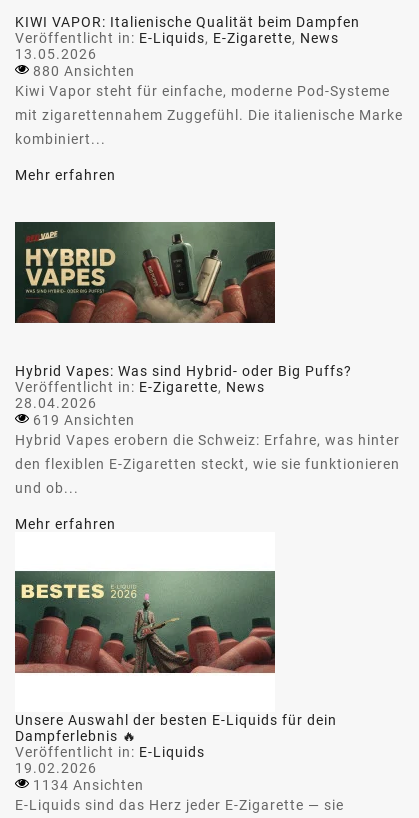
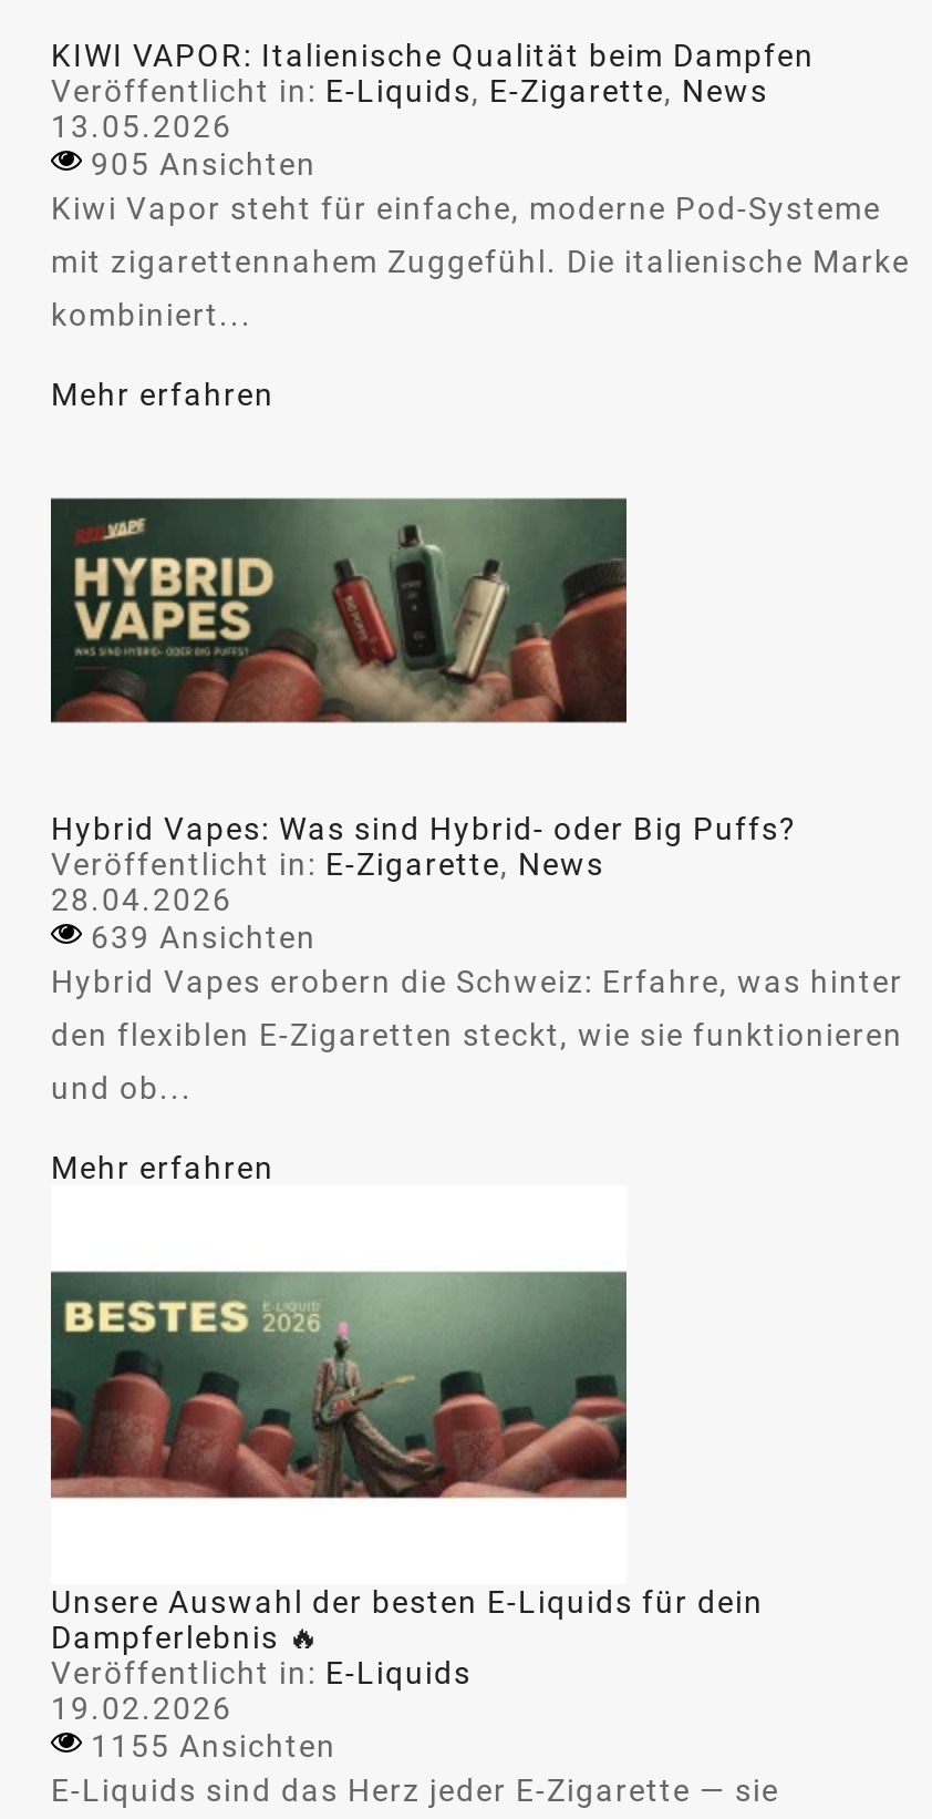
[33,63,135,79] 880 Ansichten -> [91,146,317,182] 905 Ansichten
[33,412,135,428] 619 Ansichten -> [91,919,317,955] 639 Ansichten
[33,777,144,793] 1134 Ansichten -> [91,1728,336,1764] 1155 Ansichten

